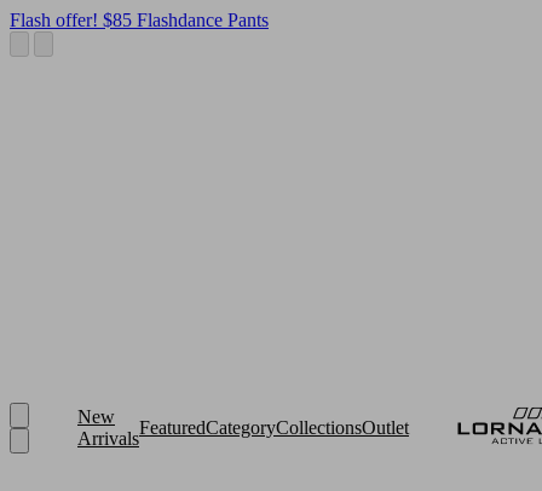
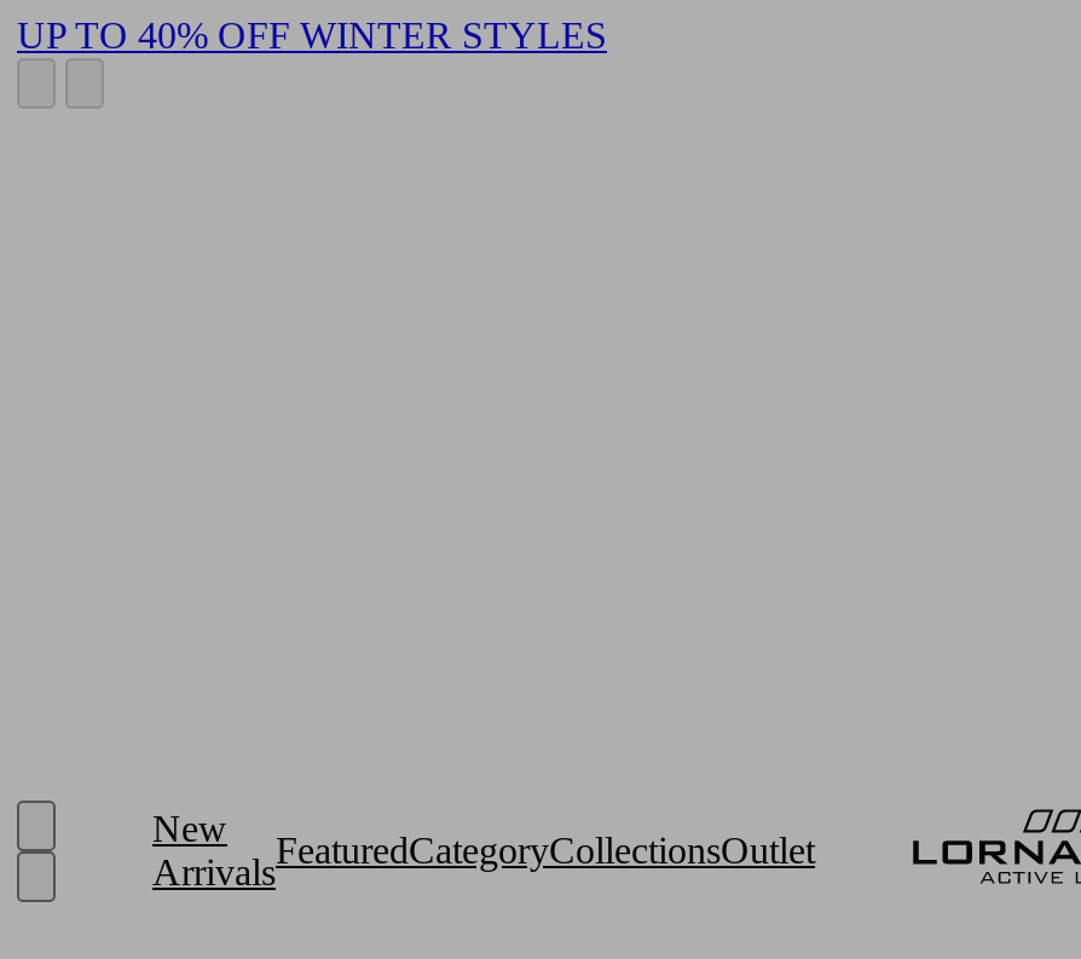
[10,10,269,30] Flash offer! $85 Flashdance Pants -> [17,15,607,56] UP TO 40% OFF WINTER STYLES

